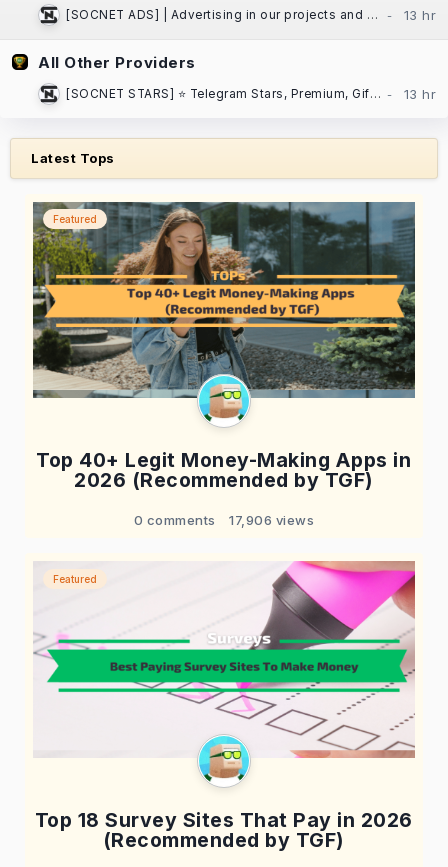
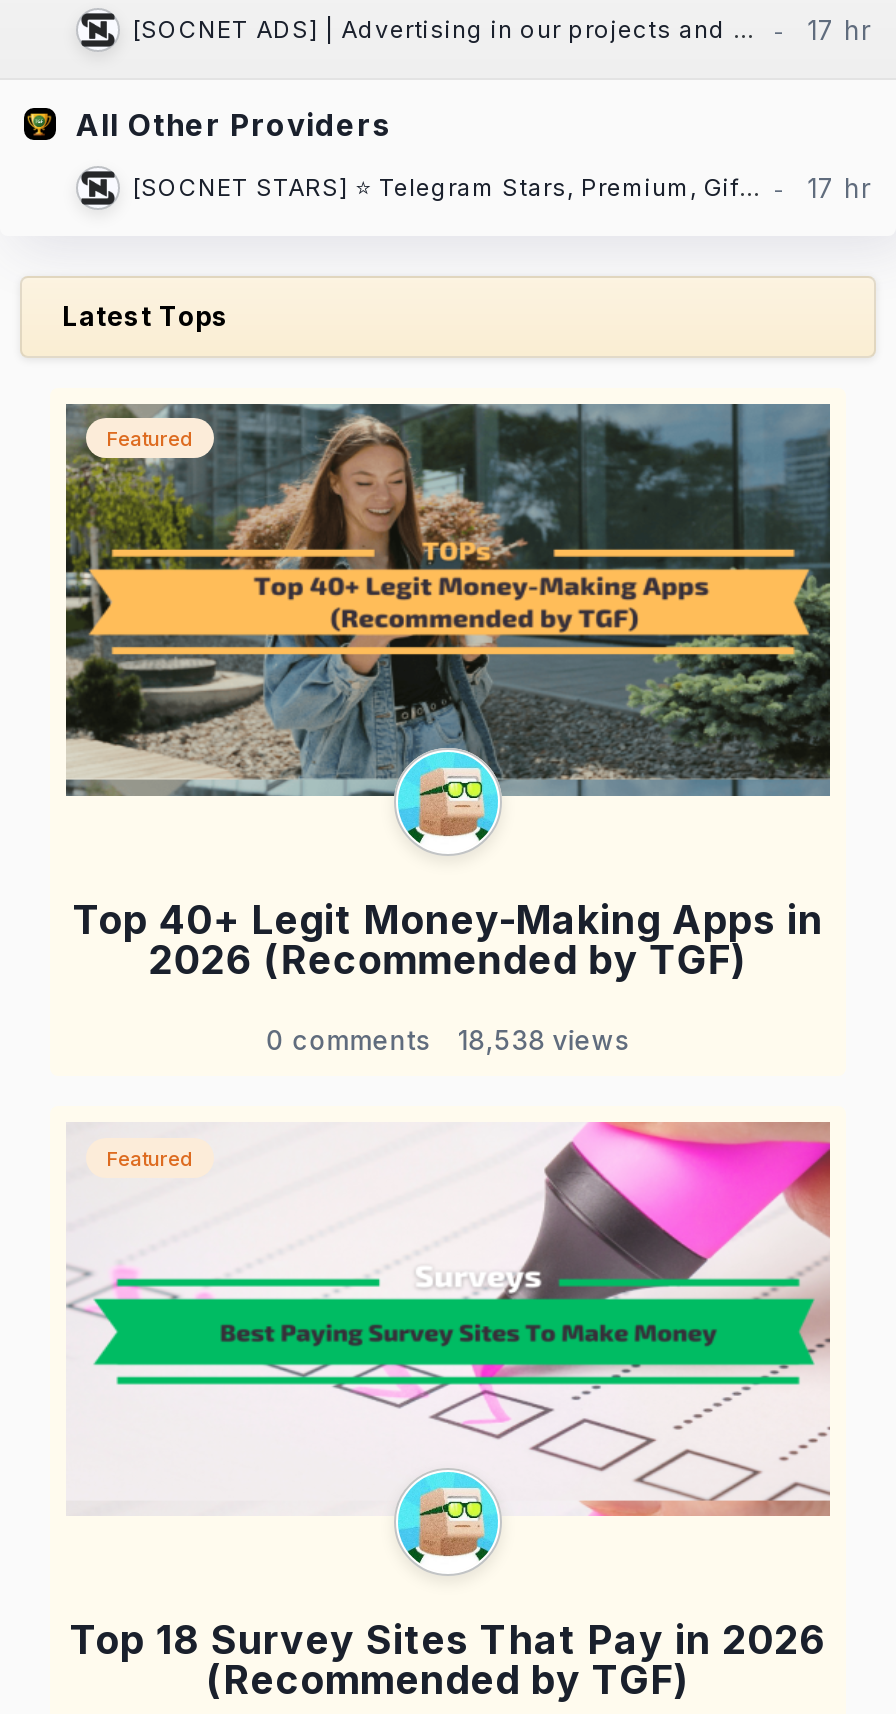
[134,512,314,528] 0 comments 17,906 views -> [266,1025,629,1057] 0 comments 18,538 views

